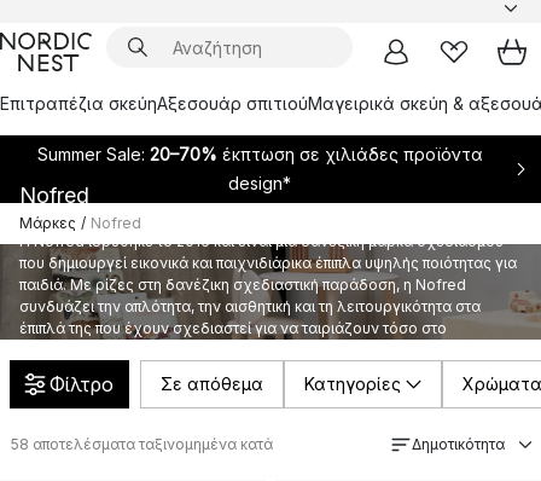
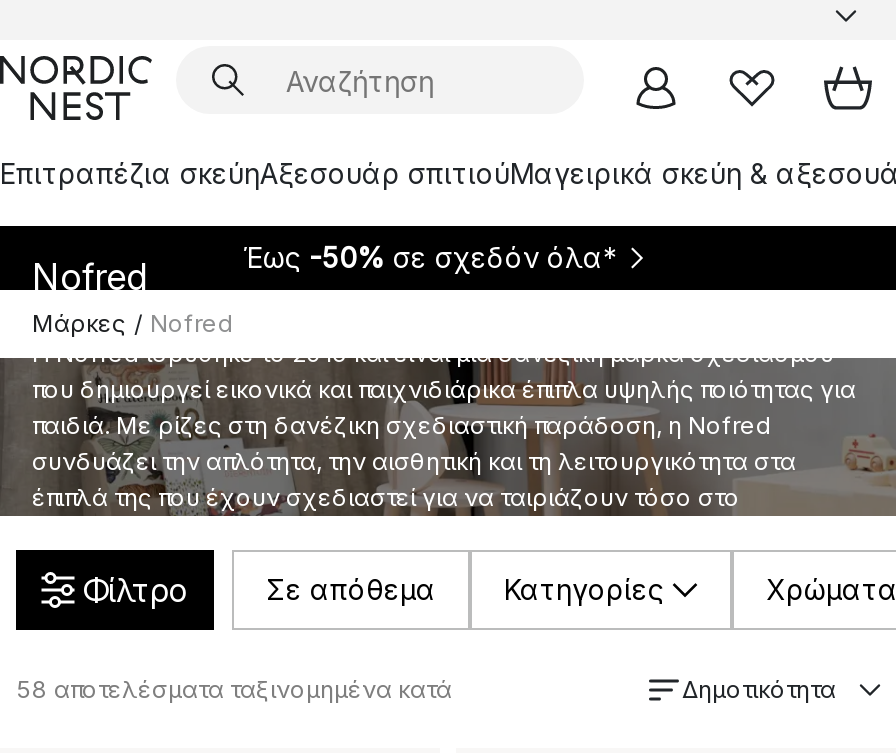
[37,144,482,193] Summer Sale: 20–70% έκπτωση σε χιλιάδες προϊόντα | design* -> [243,240,617,274] Έως -50% σε σχεδόν όλα*

